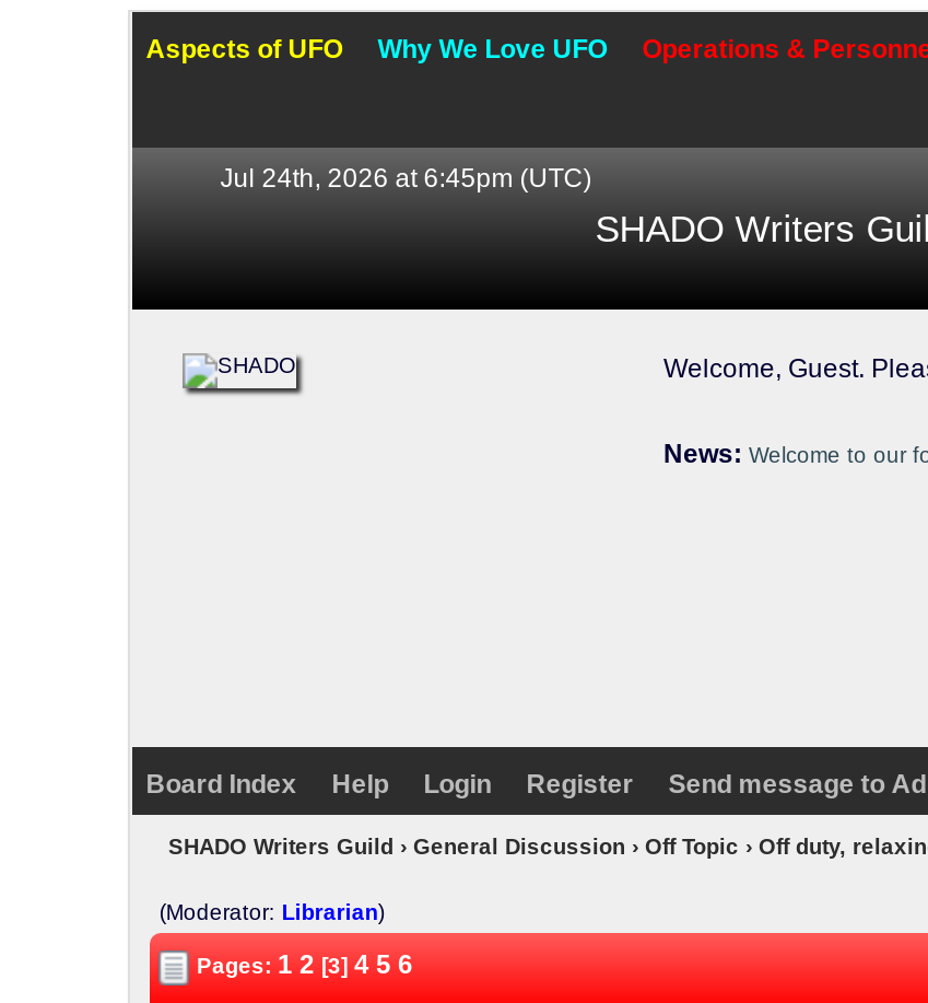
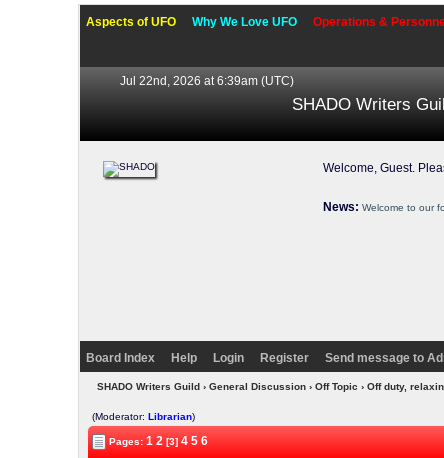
[220,162,592,193] Jul 24th, 2026 at 6:45pm (UTC) -> [120,73,294,87] Jul 22nd, 2026 at 6:39am (UTC)

